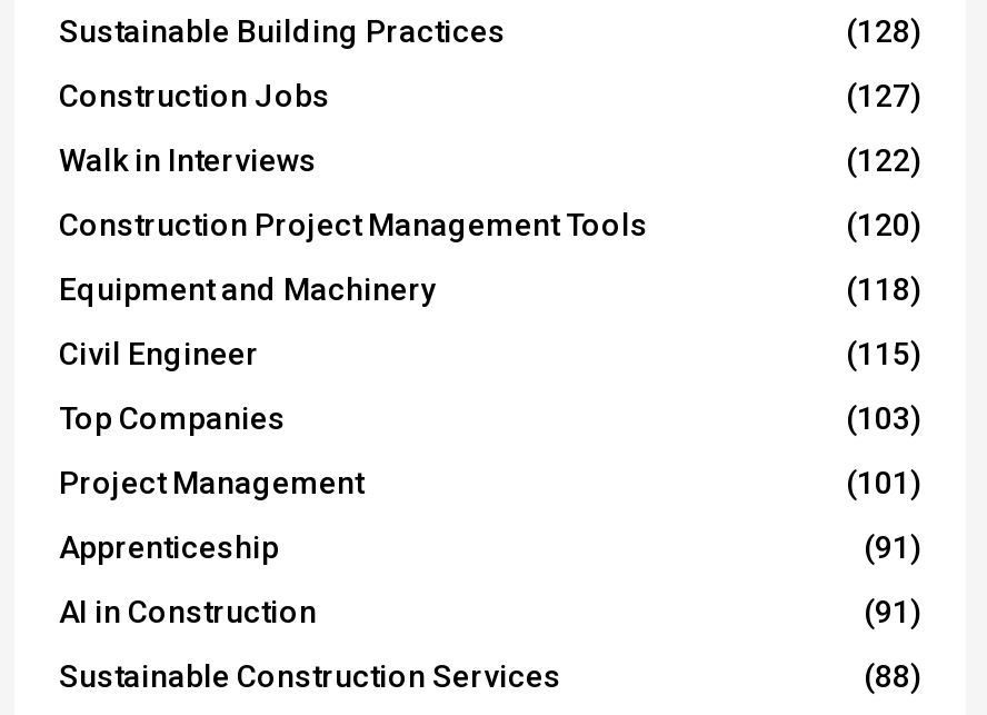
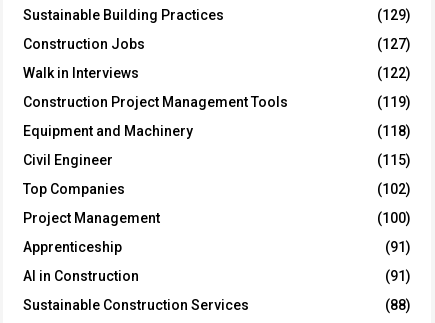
[846,14,921,50] (128) -> [377,7,411,23] (129)
[846,207,921,243] (120) -> [377,94,411,110] (119)
[846,401,921,437] (103) -> [377,181,411,197] (102)
[846,465,921,501] (101) -> [377,210,411,226] (100)

